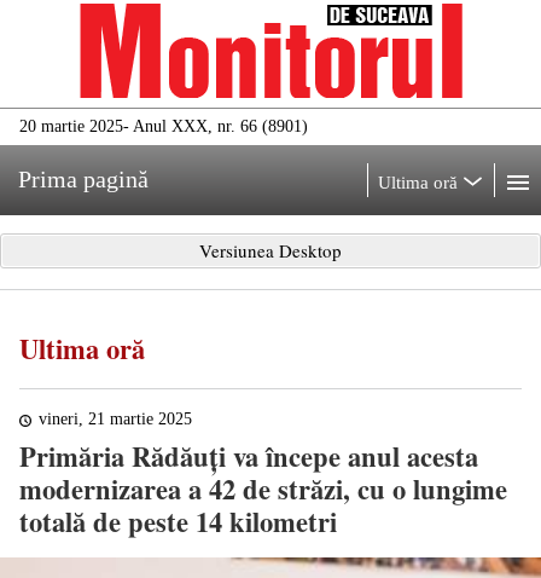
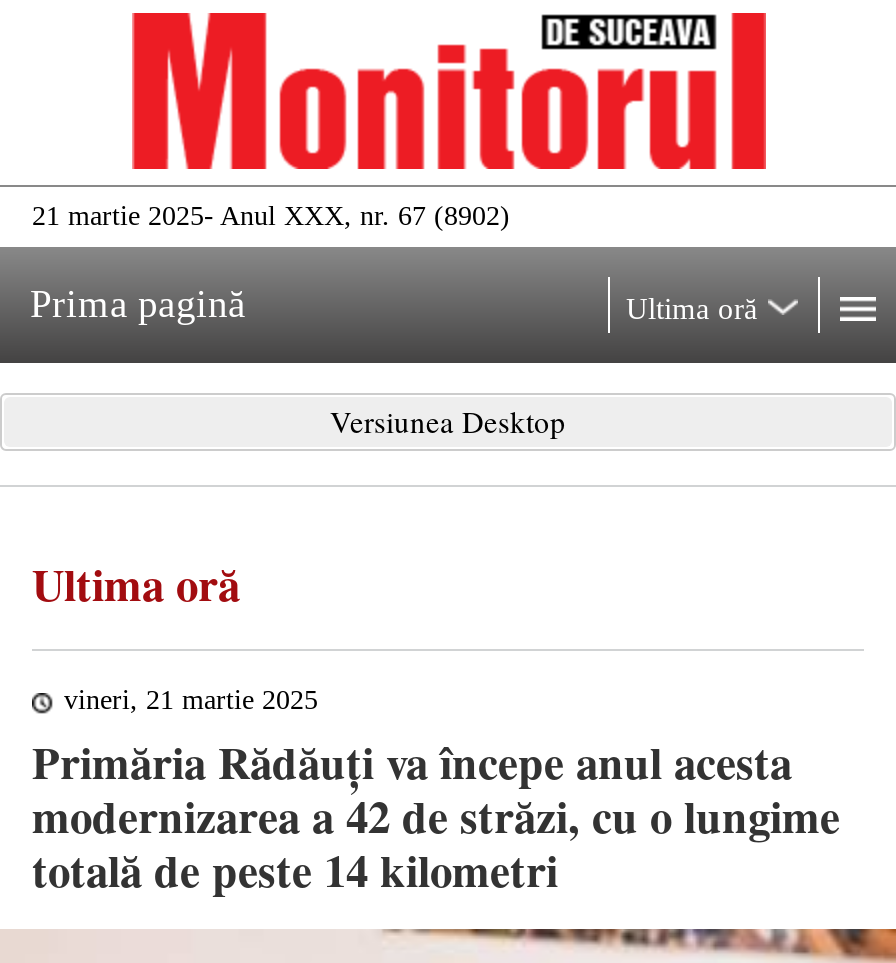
[19,117,308,135] 20 martie 2025- Anul XXX, nr. 66 (8901) -> [32,201,510,231] 21 martie 2025- Anul XXX, nr. 67 (8902)

